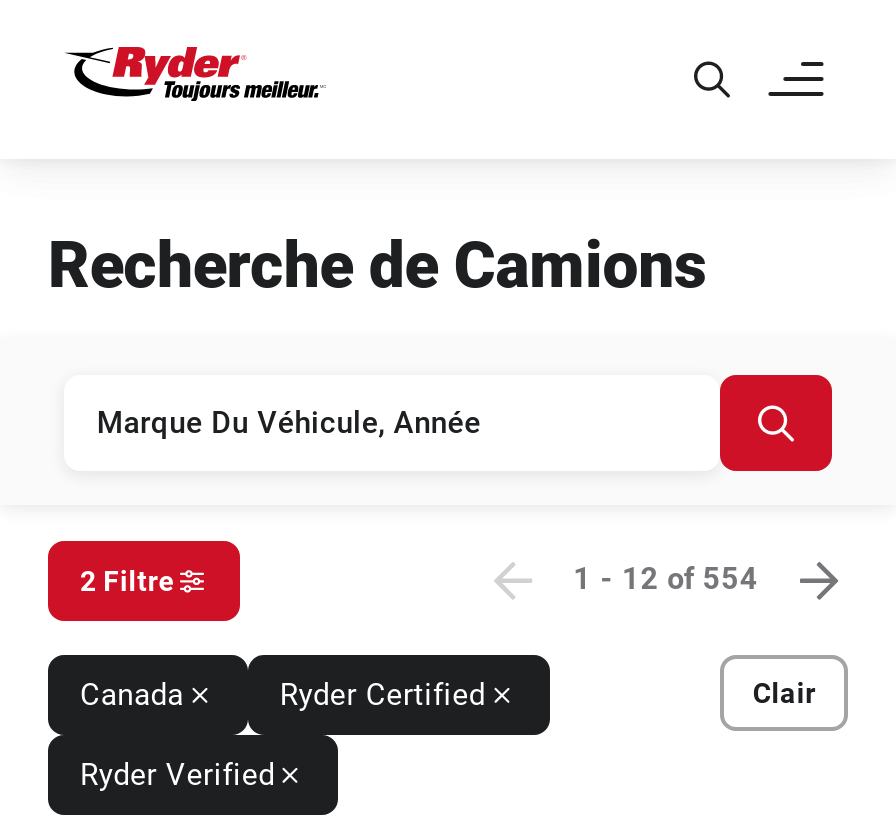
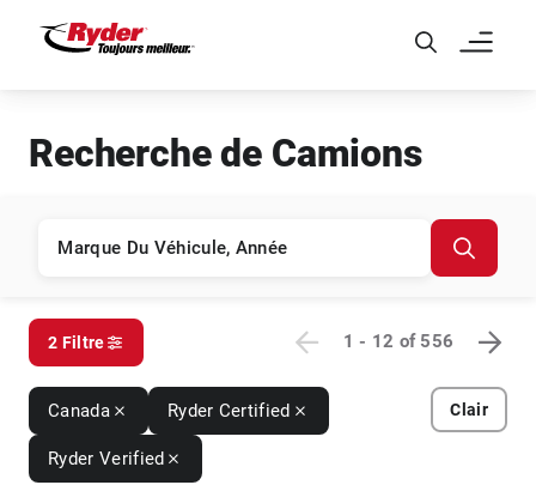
[573,562,758,598] 1 - 12 of 554 -> [343,331,454,352] 1 - 12 of 556

